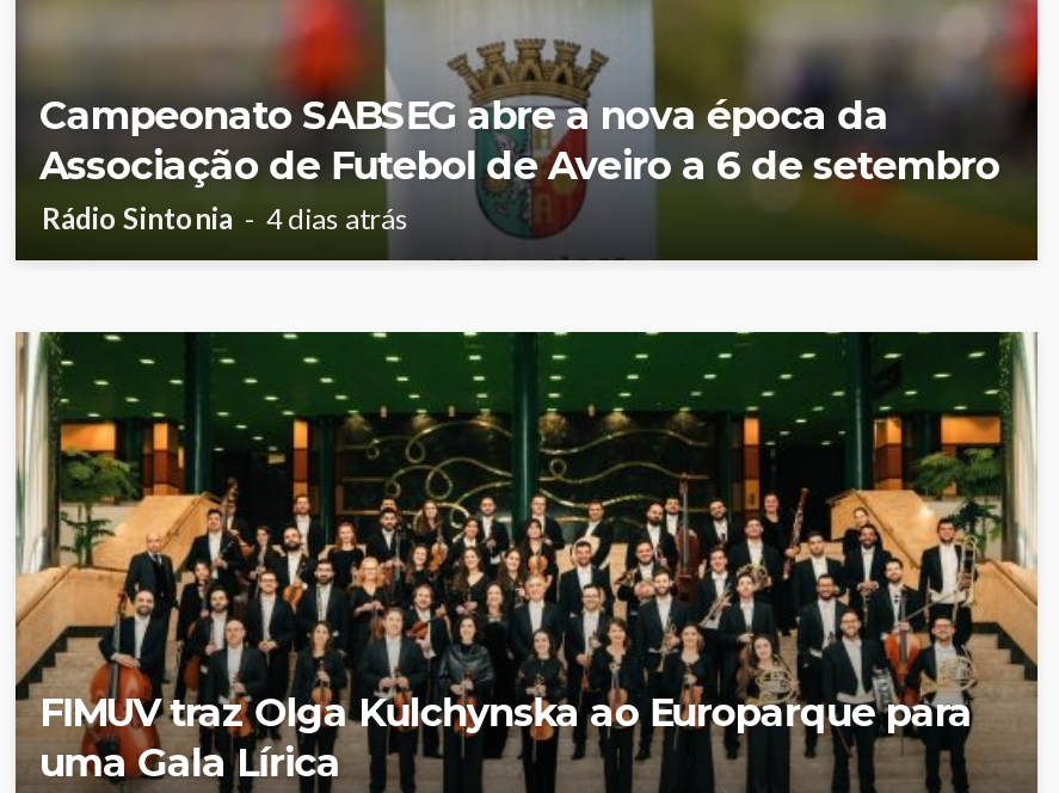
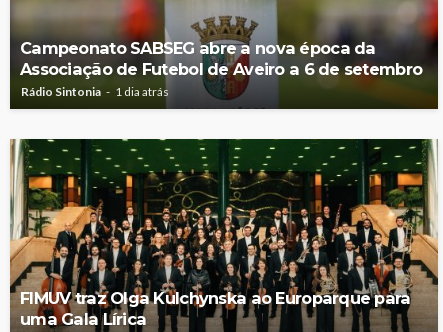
[42,201,410,236] Rádio Sintonia 4 dias atrás -> [21,84,169,99] Rádio Sintonia 1 dia atrás

